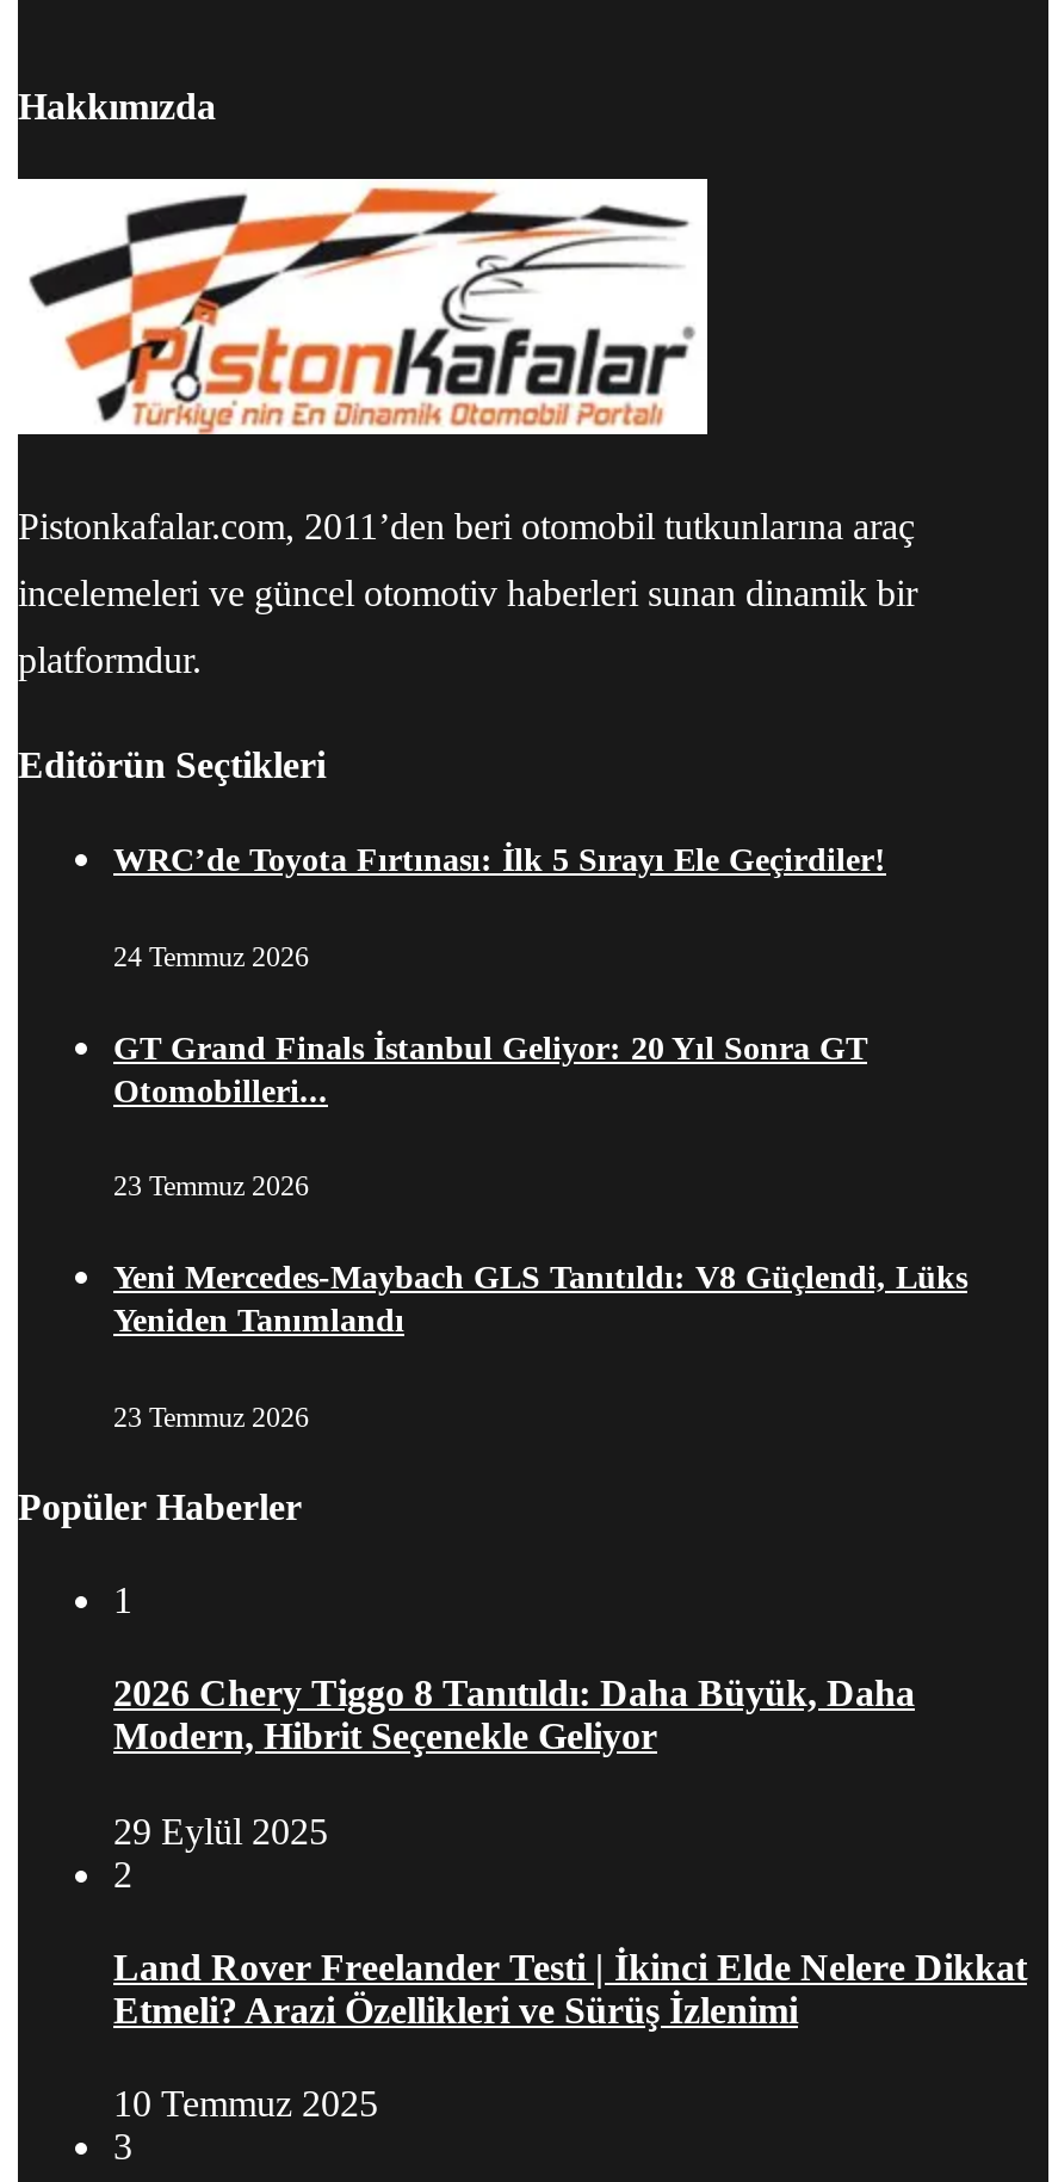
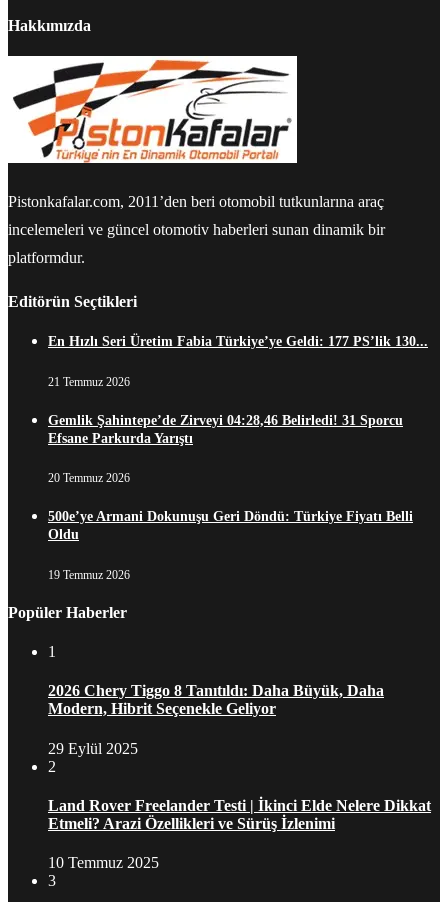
[113,843,886,879] WRC’de Toyota Fırtınası: İlk 5 Sırayı Ele Geçirdiler! -> [48,334,428,349] En Hızlı Seri Üretim Fabia Türkiye’ye Geldi: 177 PS’lik 130...
[113,939,309,973] 24 Temmuz 2026 -> [48,375,130,389] 21 Temmuz 2026
[113,1030,867,1109] GT Grand Finals İstanbul Geliyor: 20 Yıl Sonra GT | Otomobilleri... -> [48,413,403,446] Gemlik Şahintepe’de Zirveyi 04:28,46 Belirledi! 31 Sporcu | Efsane Parkurda Yarıştı
[113,1169,309,1203] 23 Temmuz 2026 -> [48,471,130,485] 20 Temmuz 2026
[113,1261,967,1340] Yeni Mercedes-Maybach GLS Tanıtıldı: V8 Güçlendi, Lüks | Yeniden Tanımlandı -> [48,509,413,542] 500e’ye Armani Dokunuşu Geri Döndü: Türkiye Fiyatı Belli | Oldu
[113,1400,309,1433] 23 Temmuz 2026 -> [48,568,130,582] 19 Temmuz 2026

